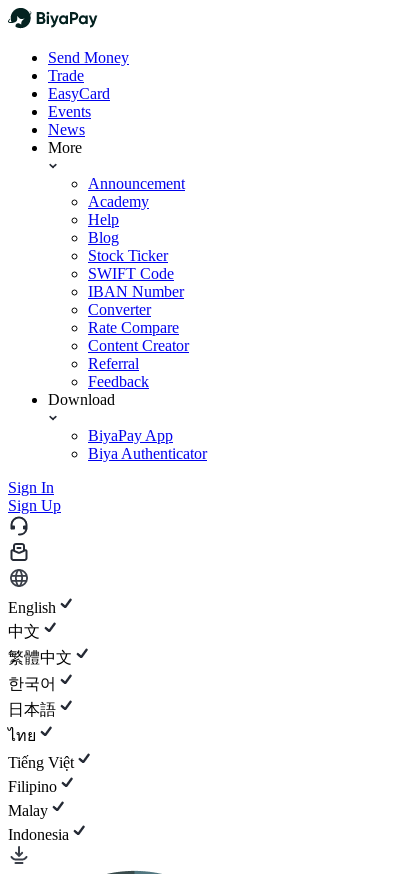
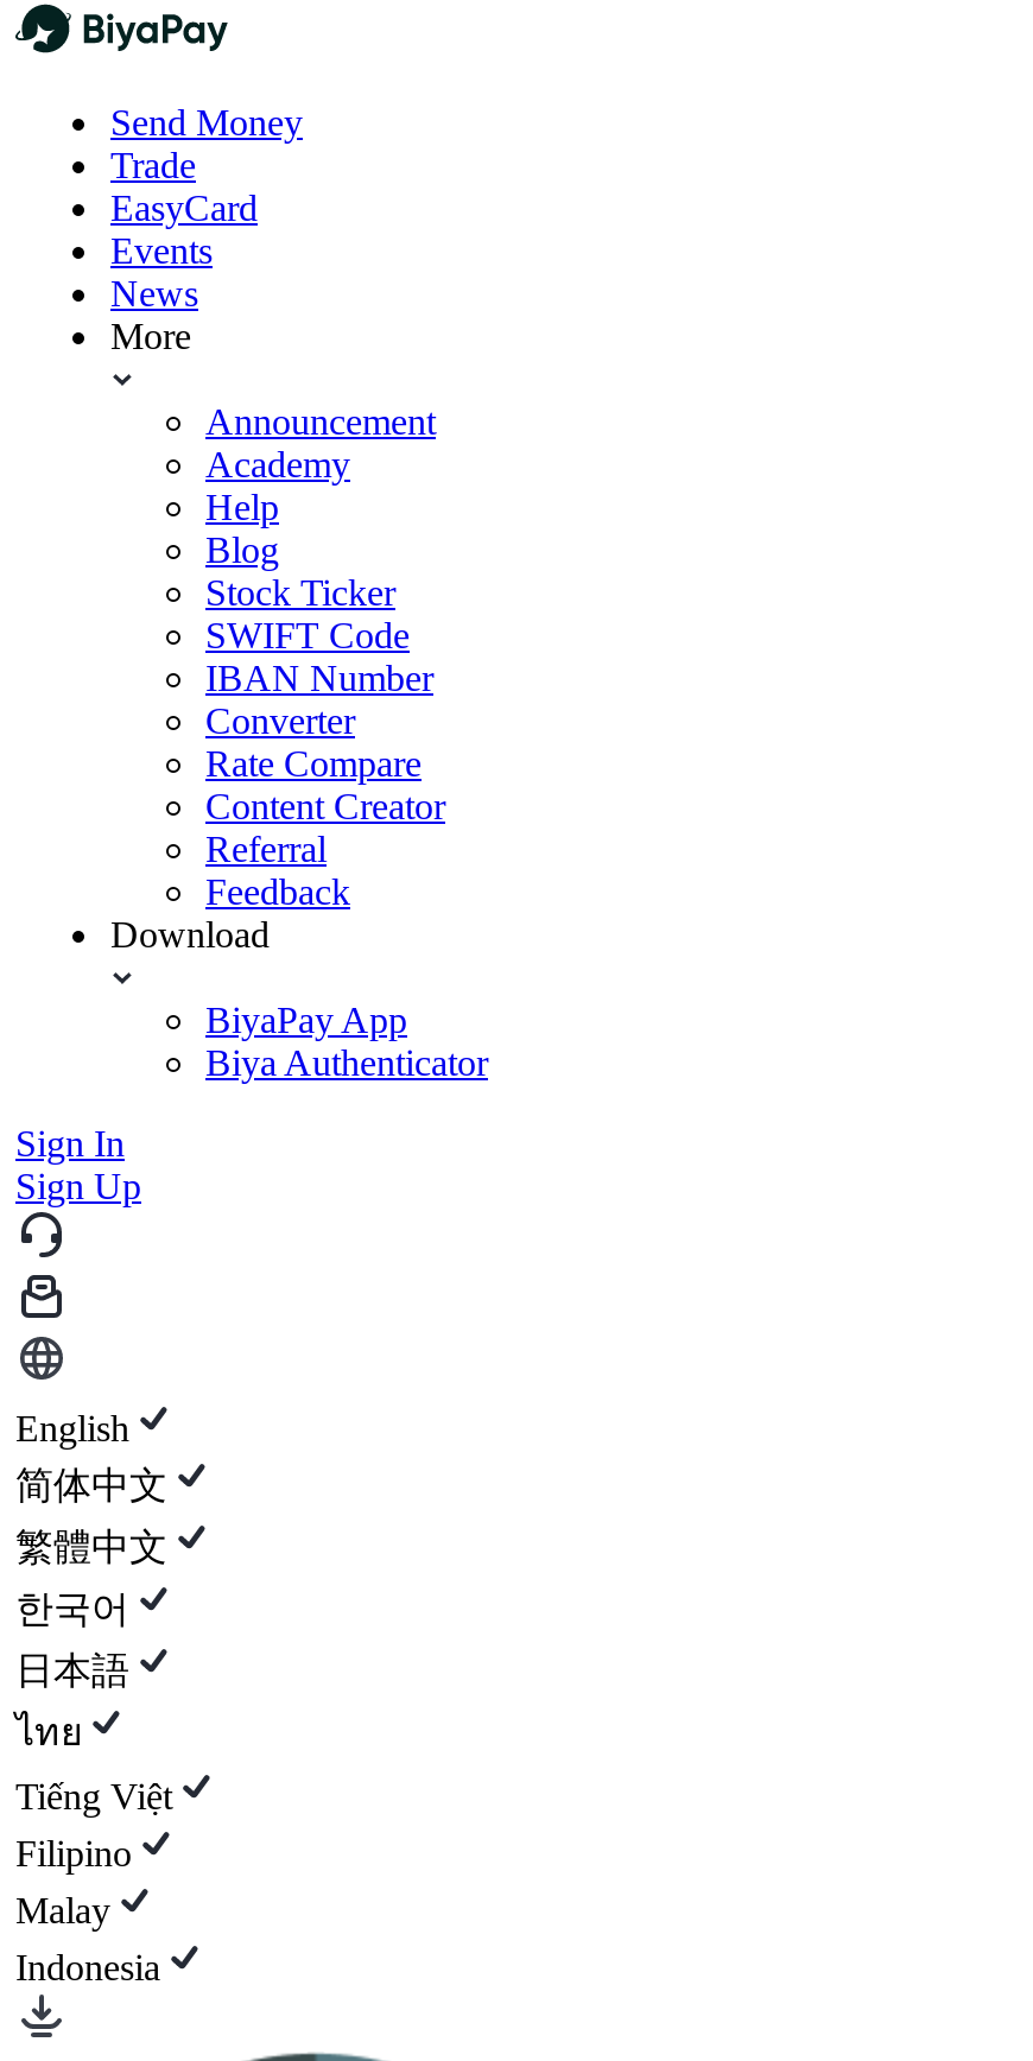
[8,623,40,640] 中文 -> [15,1465,167,1505] 简体中文

